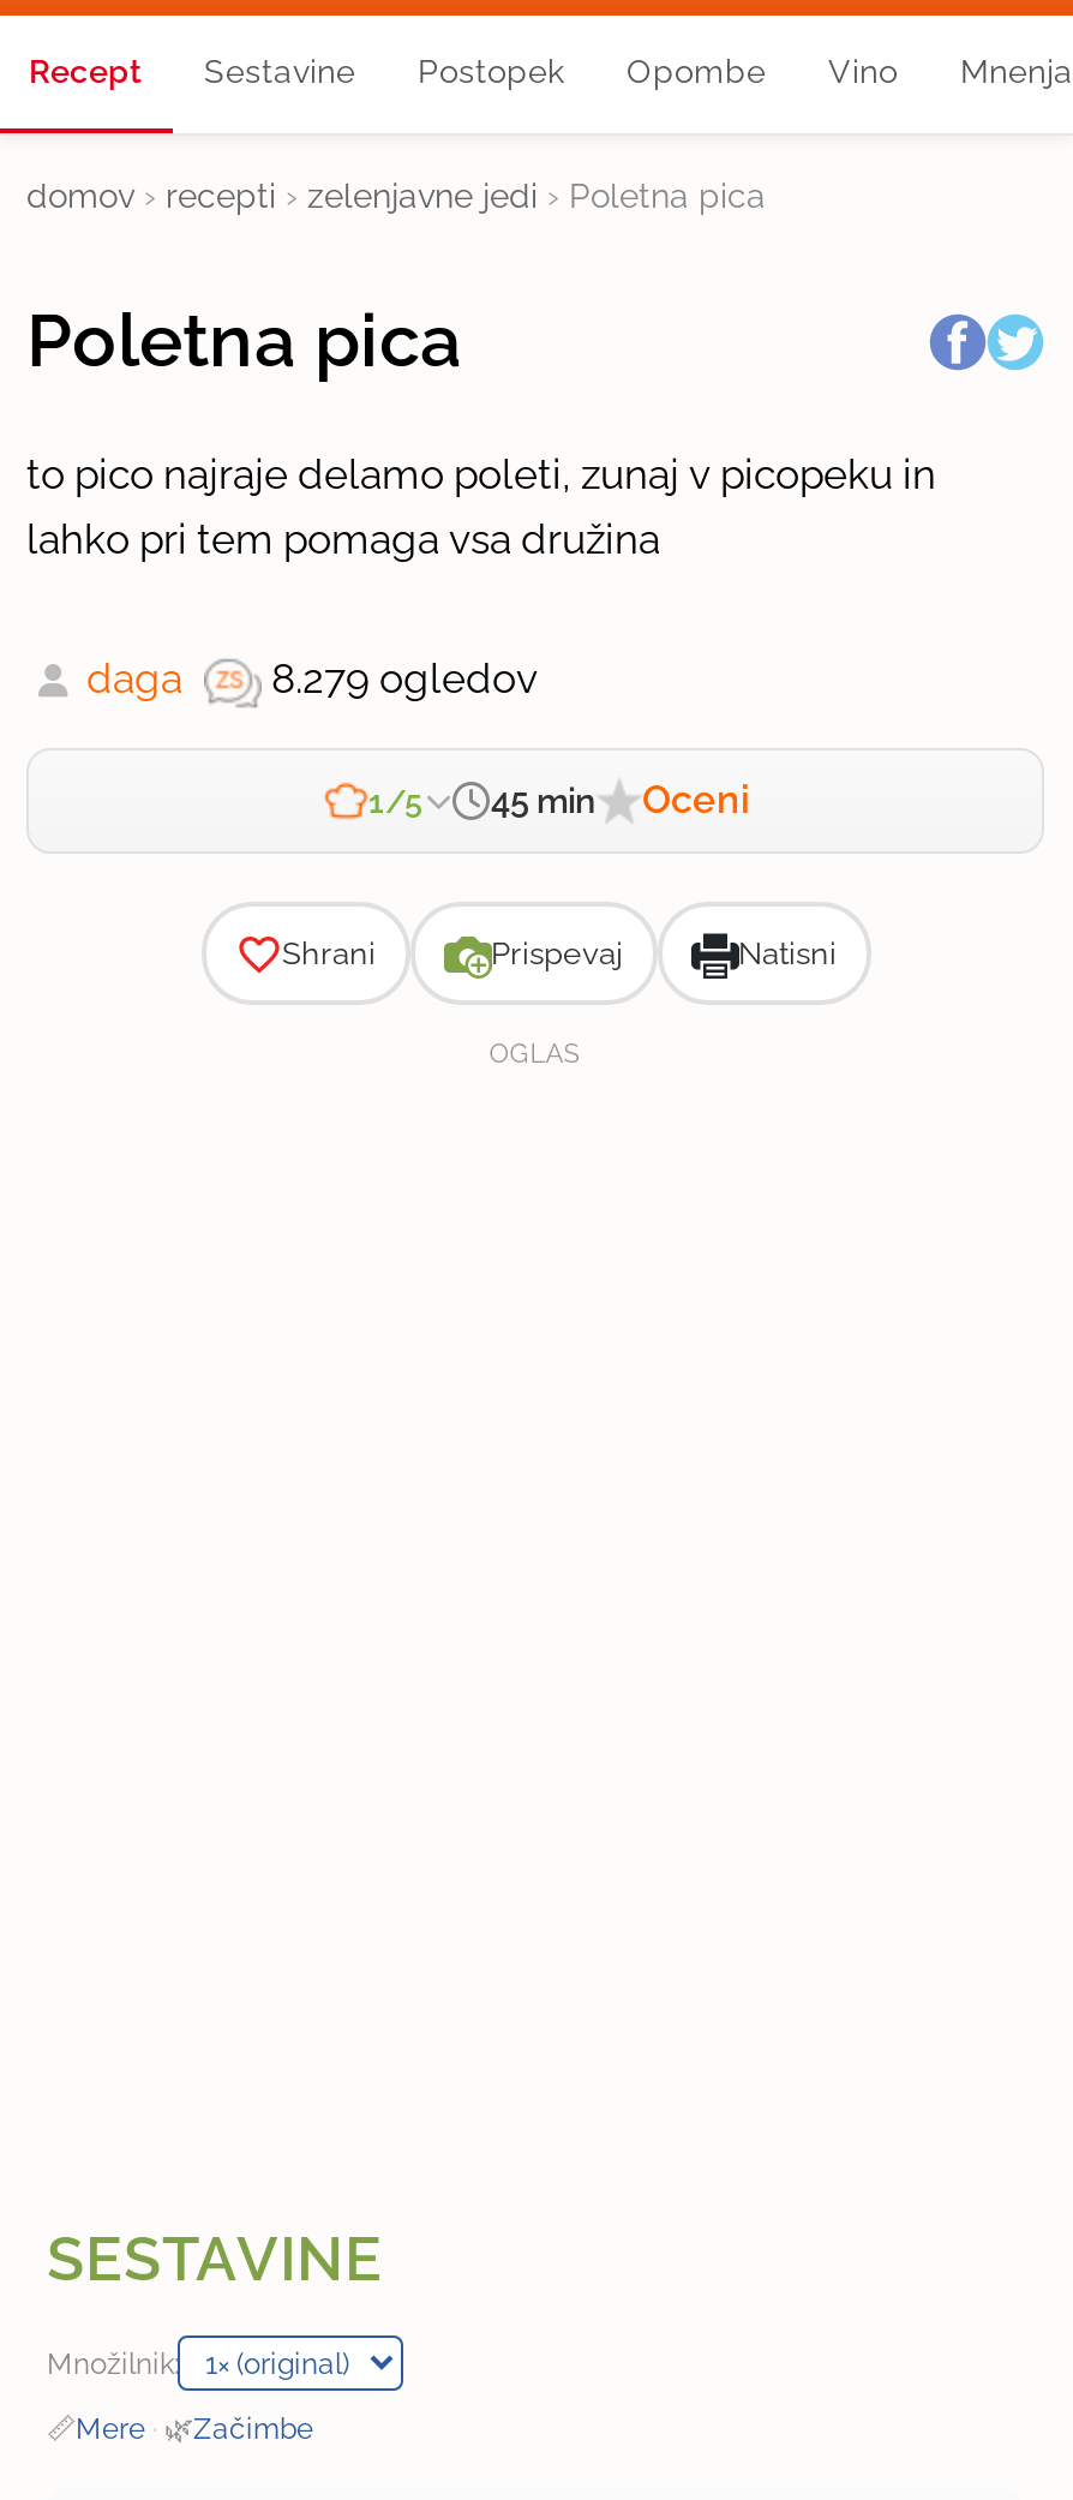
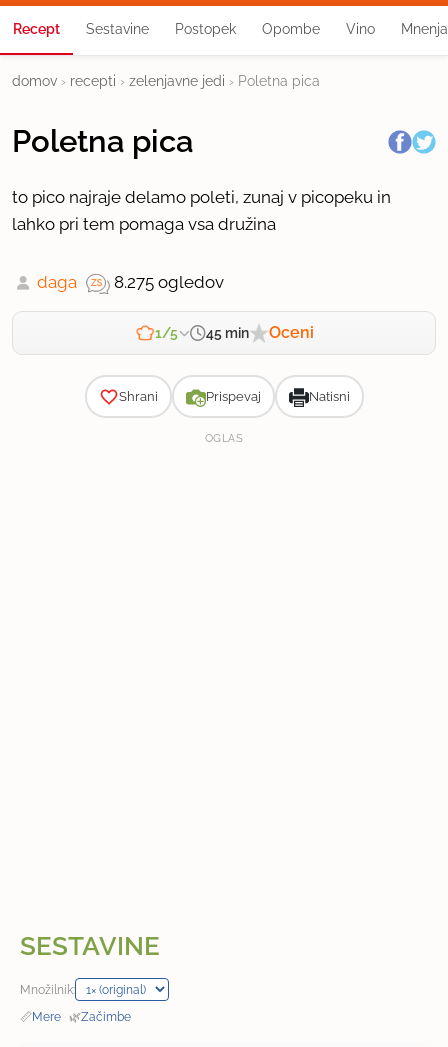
[86,654,538,702] daga 8.279 ogledov -> [37,272,224,292] daga 8.275 ogledov

